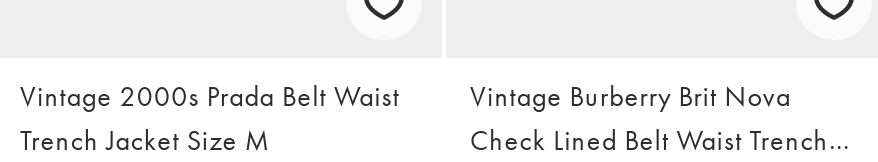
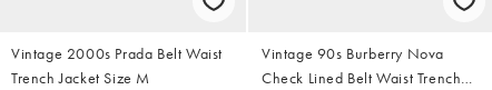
[470,77,791,113] Vintage Burberry Brit Nova -> [262,43,444,63] Vintage 90s Burberry Nova

